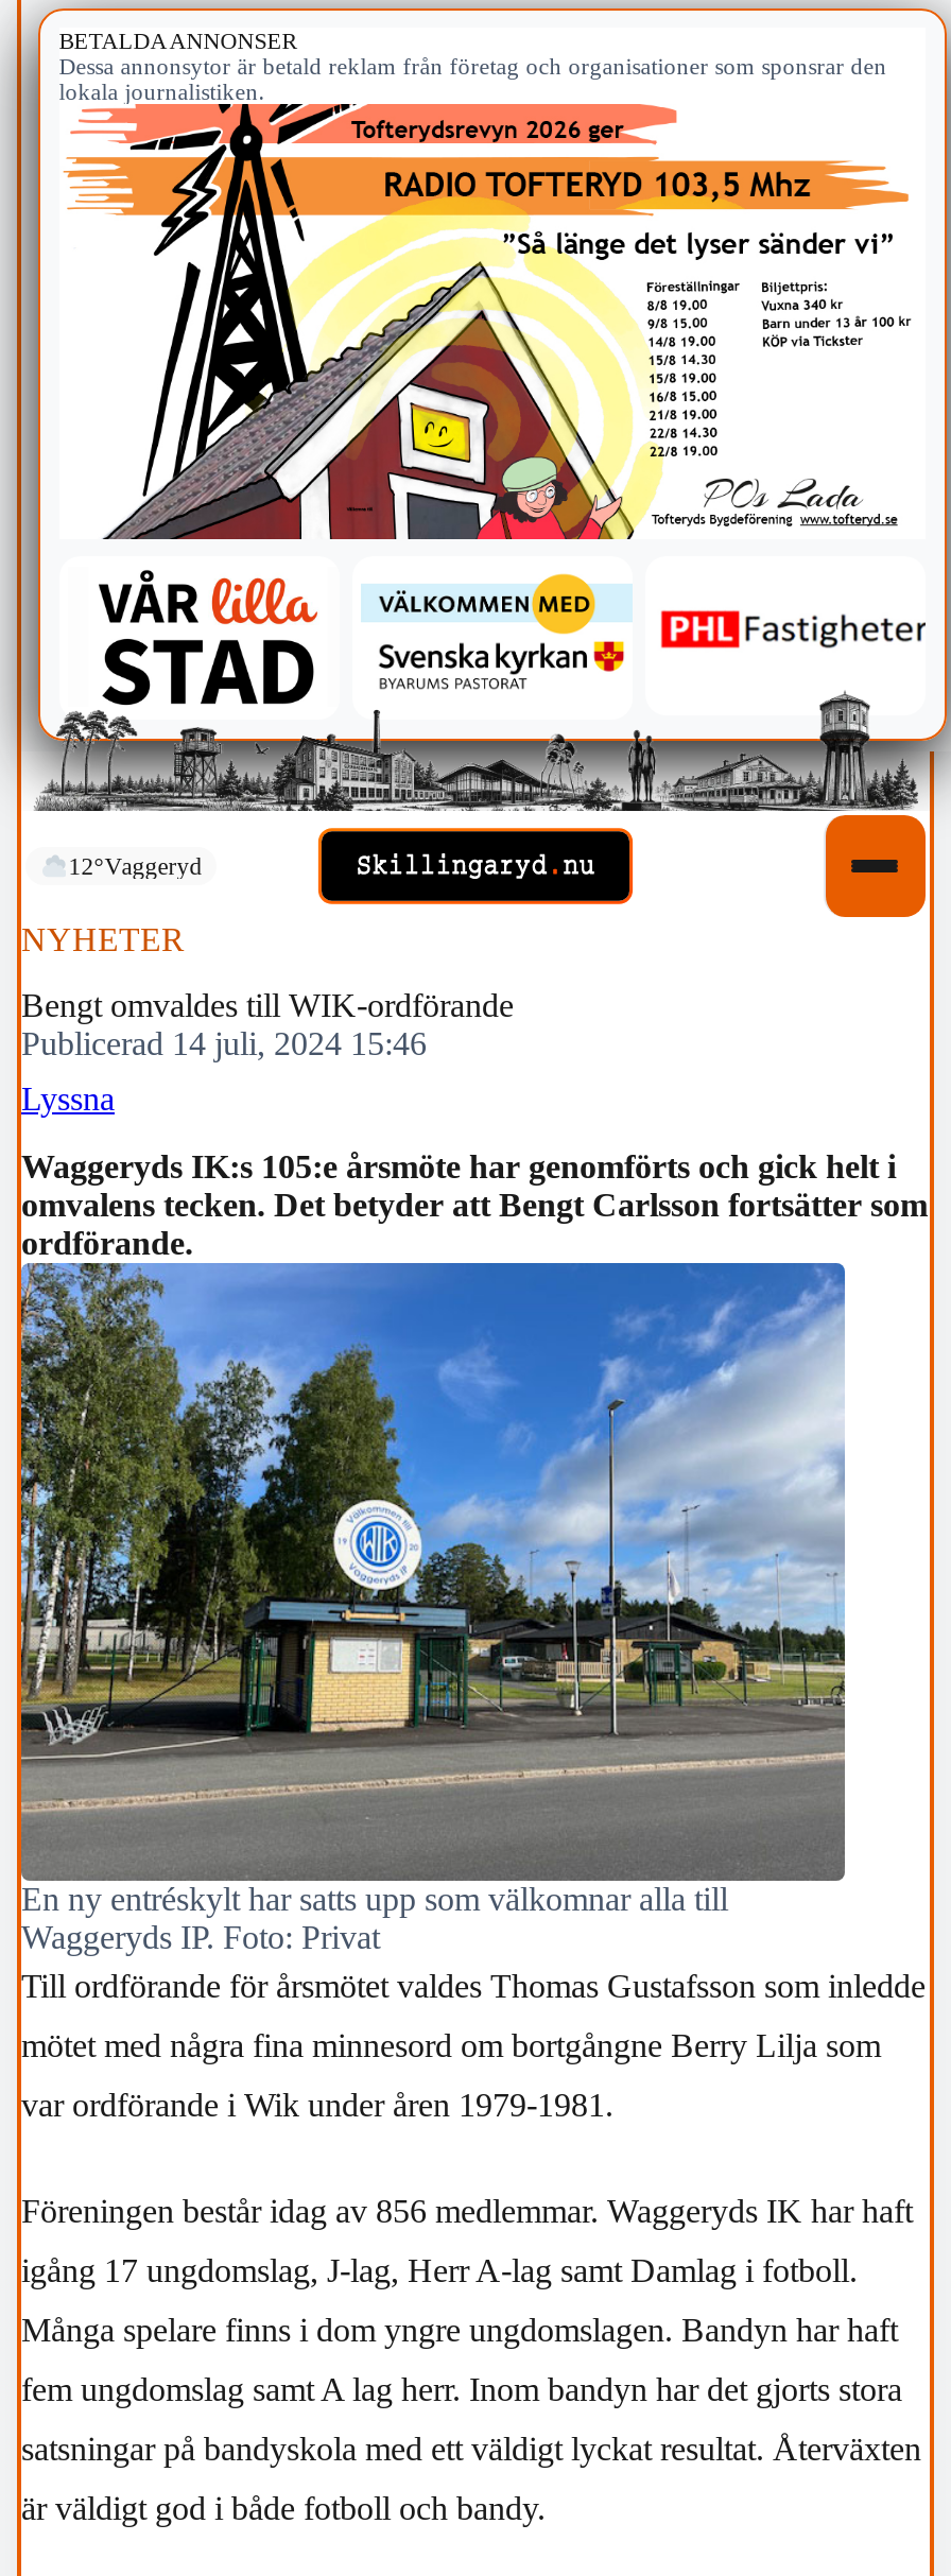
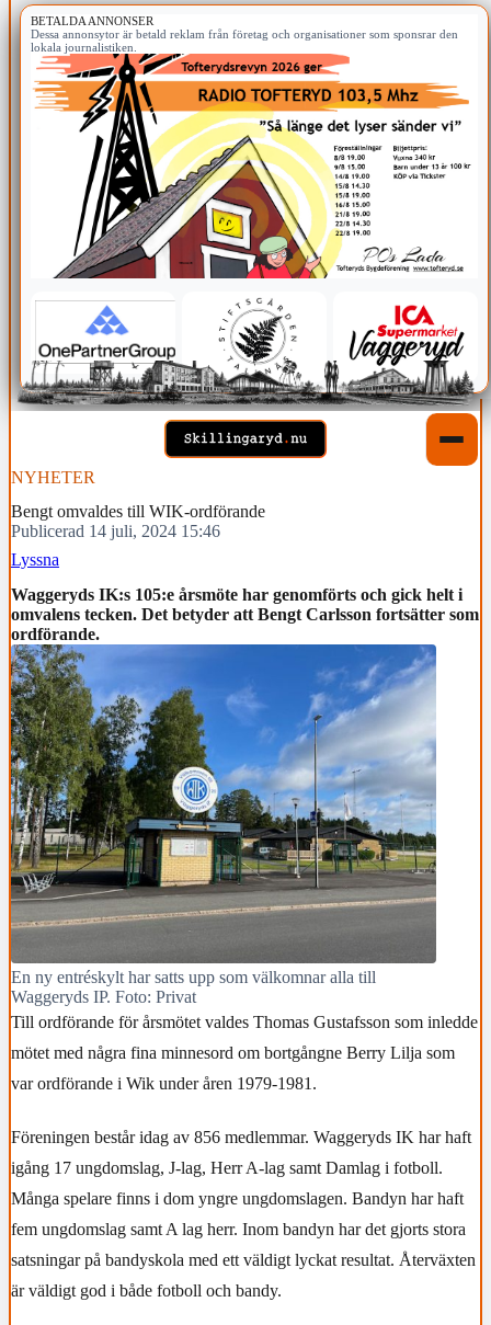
[34,569,945,811] [image] -> [16,295,488,411] [image]
[68,854,202,879] 12°Vaggeryd -> none

